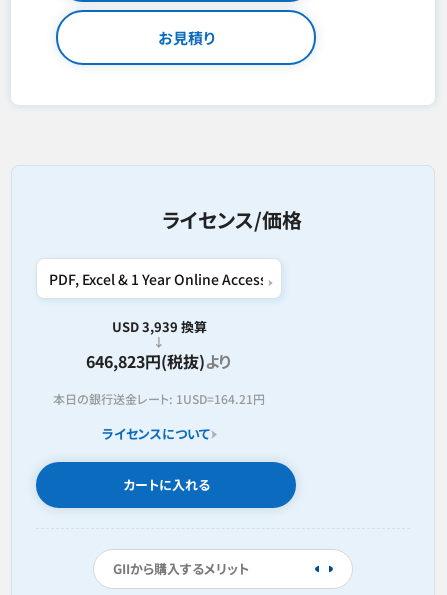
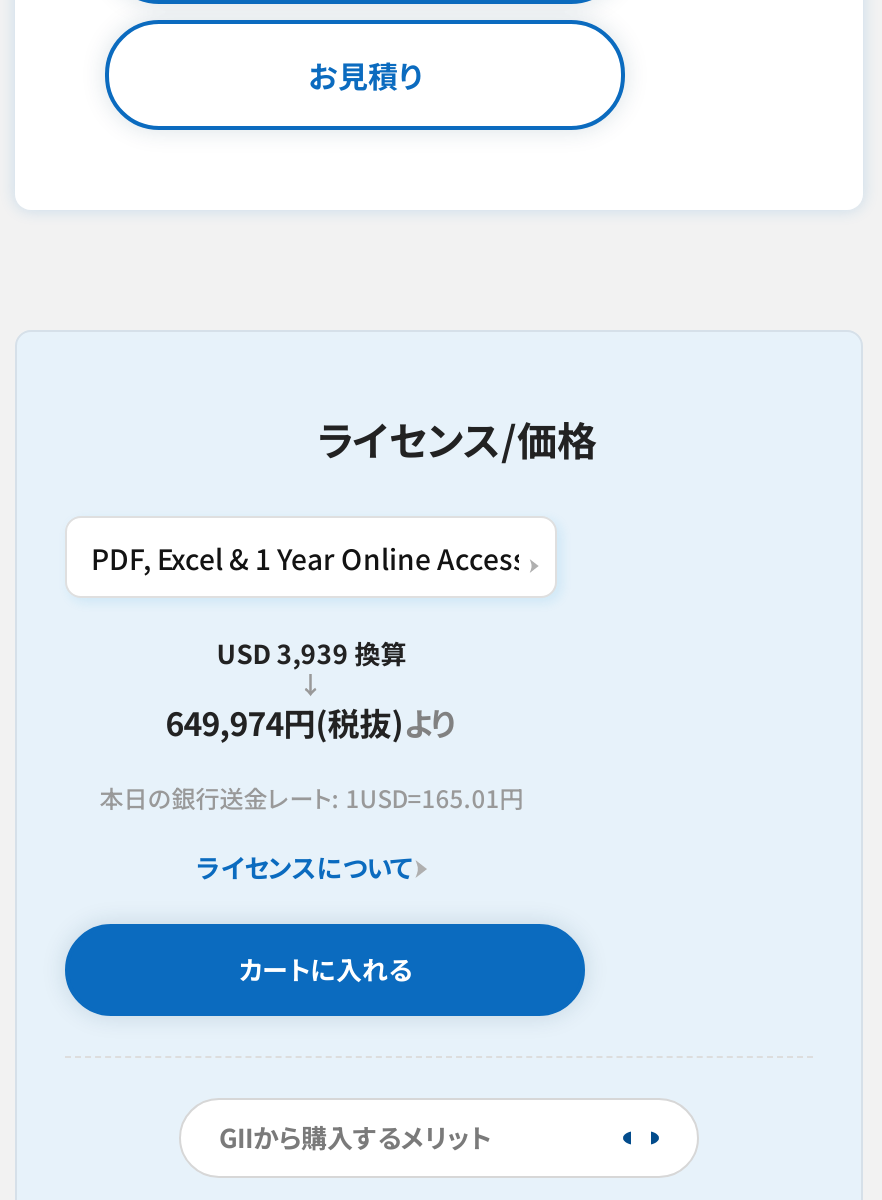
[86,349,232,373] 646,823円(税抜)より -> [165,698,457,746] 649,974円(税抜)より
[53,390,265,407] 本日の銀行送金レート: 1USD=164.21円 -> [99,780,523,814] 本日の銀行送金レート: 1USD=165.01円

